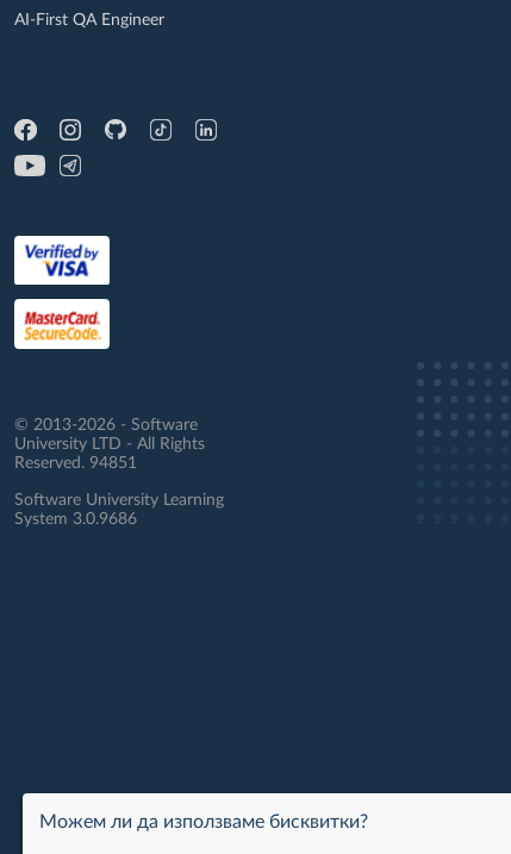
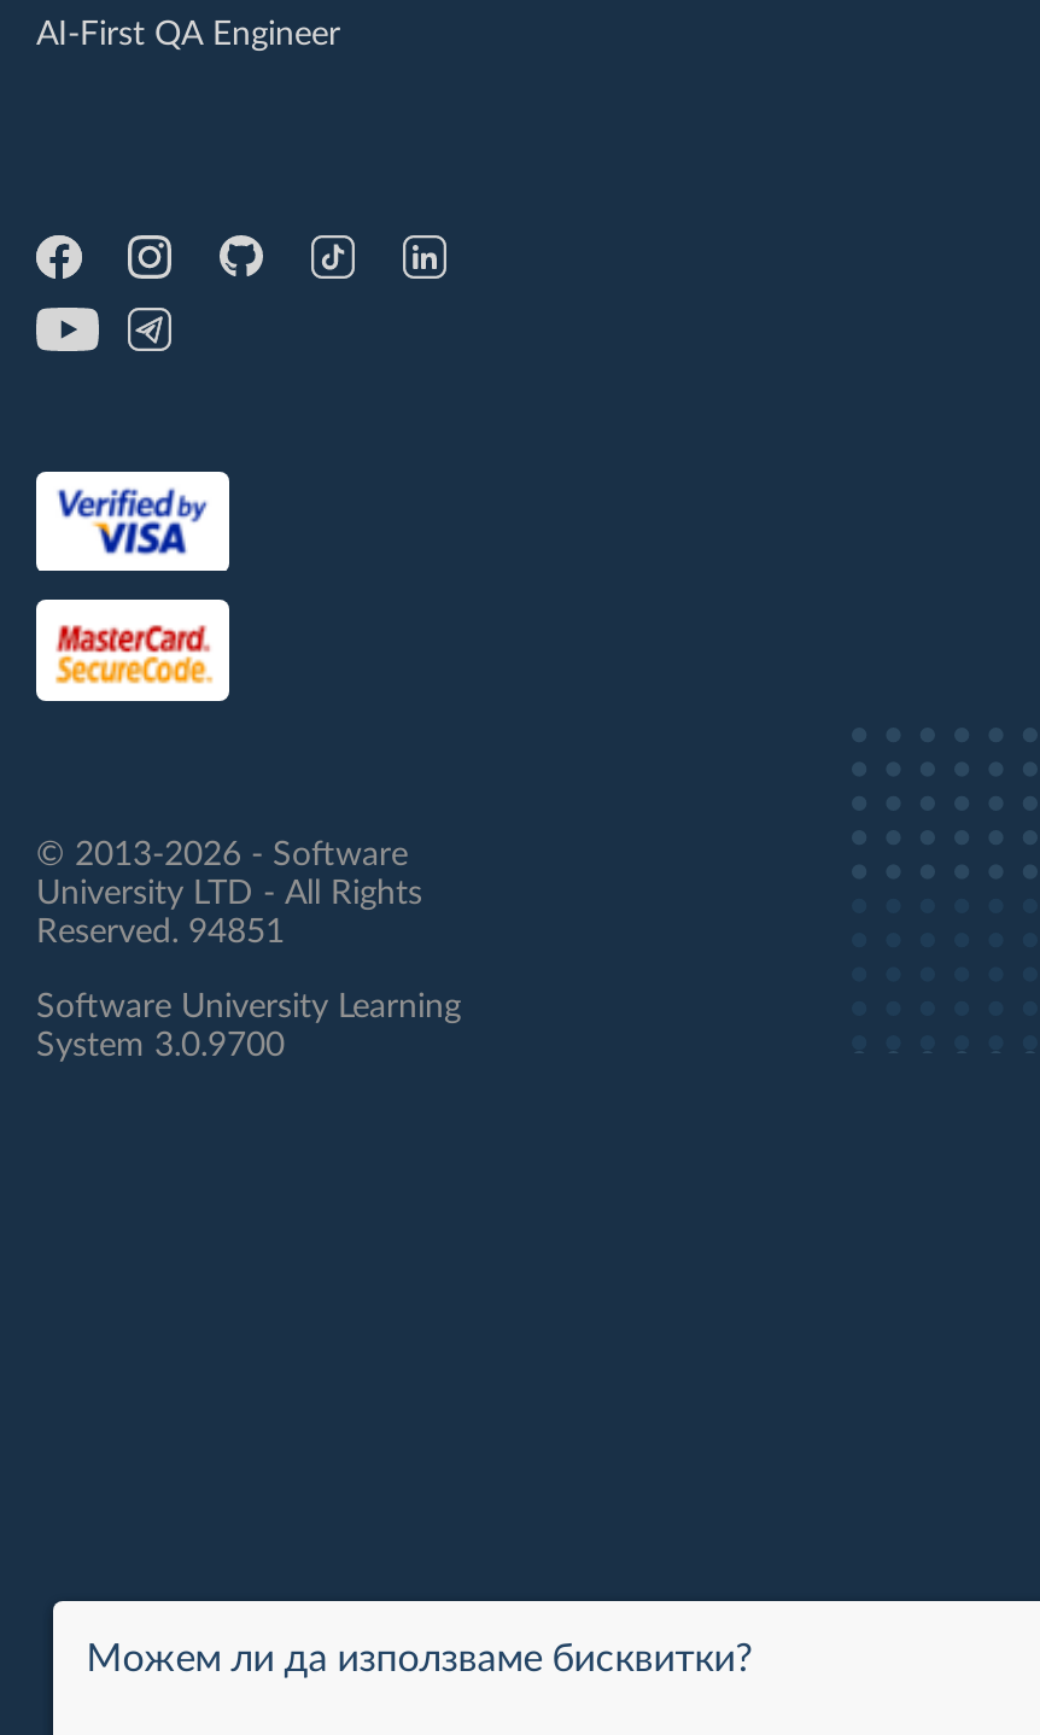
[14,511,137,528] System 3.0.9686 -> [36,1029,285,1063] System 3.0.9700

